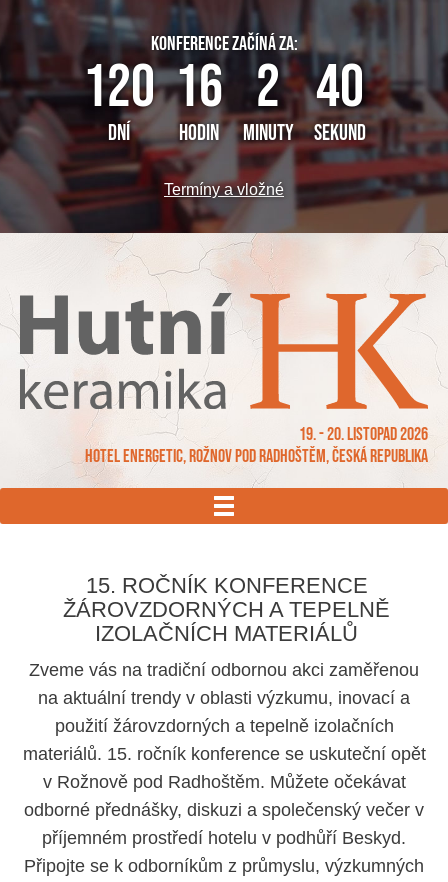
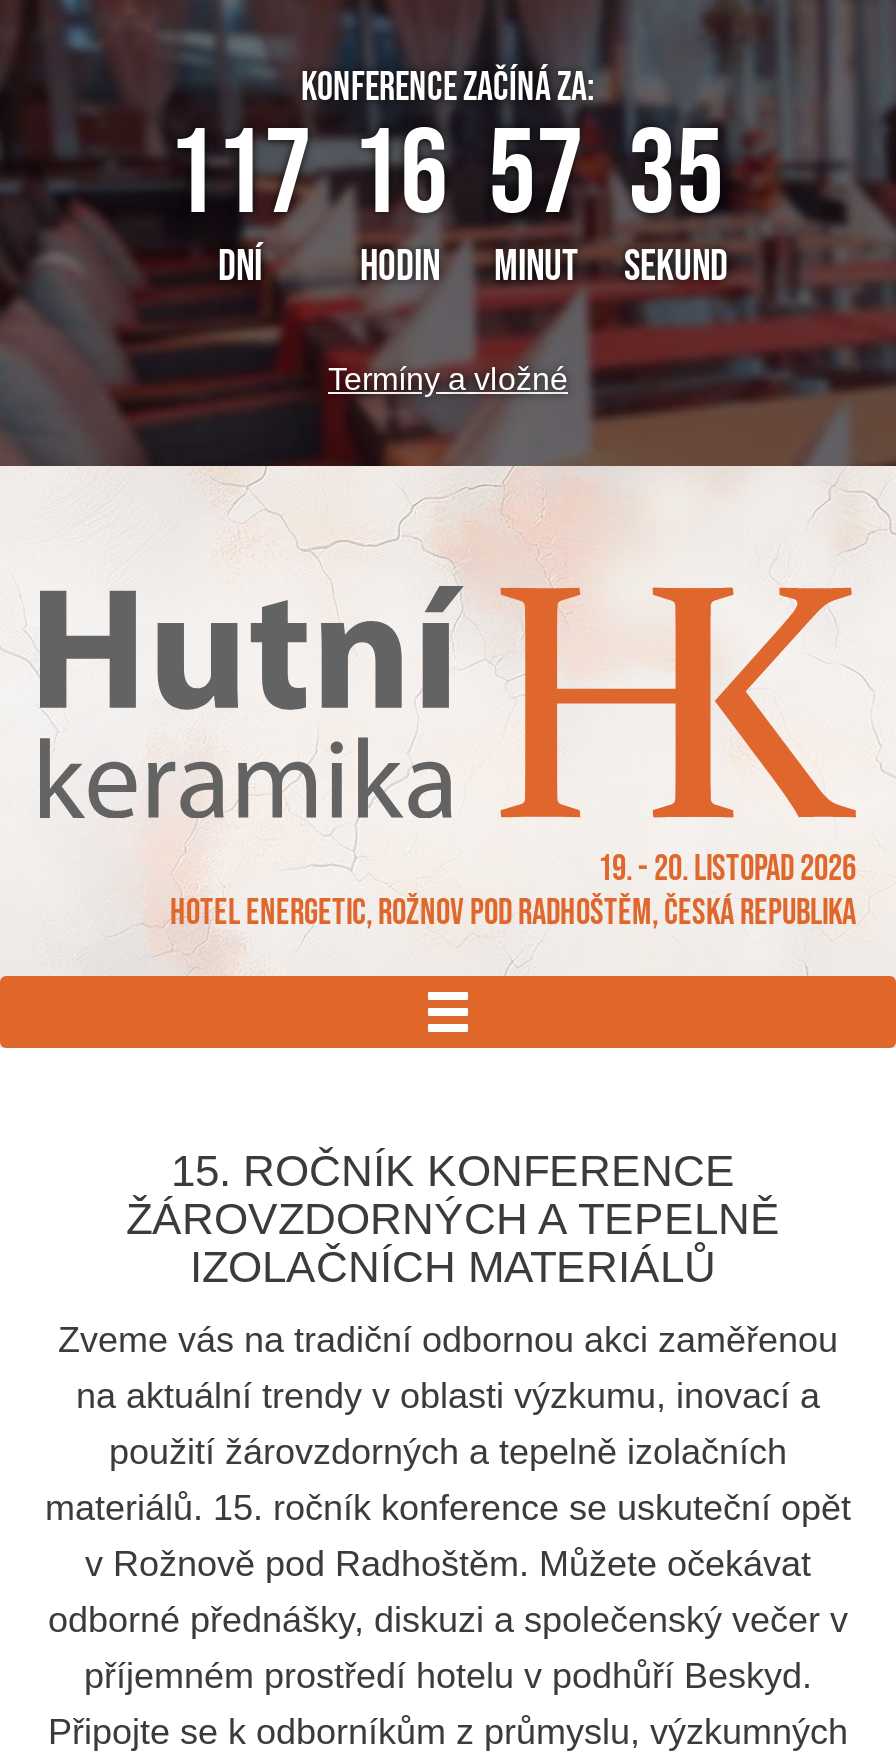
[82,52,154,124] 120 -> [168,104,312,248] 117
[242,52,293,147] 2 | MINUTY -> [488,104,584,294] 57 | MINUT
[315,52,363,124] 40 -> [628,104,724,248] 35

